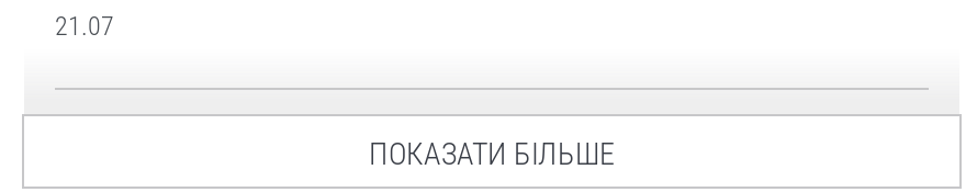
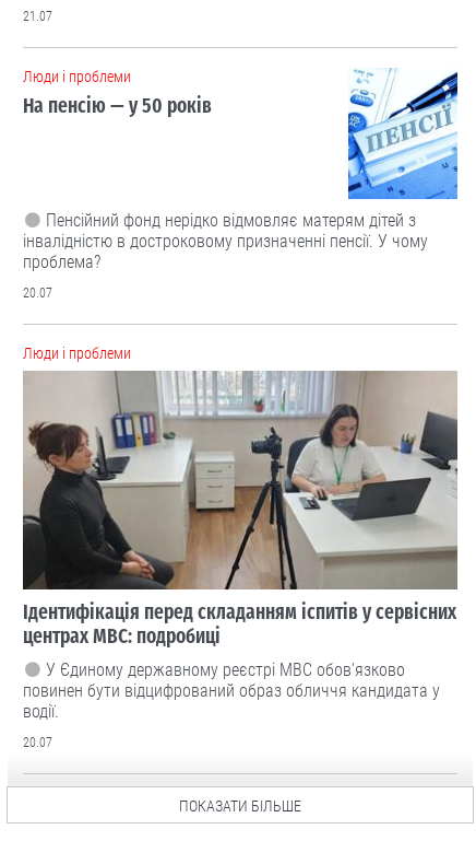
none -> [22,370,459,750] [image] | Ідентифікація перед складанням іспитів у сервісних | центрах МВС: подробиці | У Єдиному державному реєстрі МВС обов'язково | повинен бути відцифрований образ обличчя кандидата у | водії. | 20.07
none -> [23,68,212,118] Люди і проблеми | На пенсію — у 50 років
none -> [23,68,459,362] [image] | Пенсійний фонд нерідко відмовляє матерям дітей з | інвалідністю в достроковому призначенні пенсії. У чому | проблема? | 20.07 | Люди і проблеми

